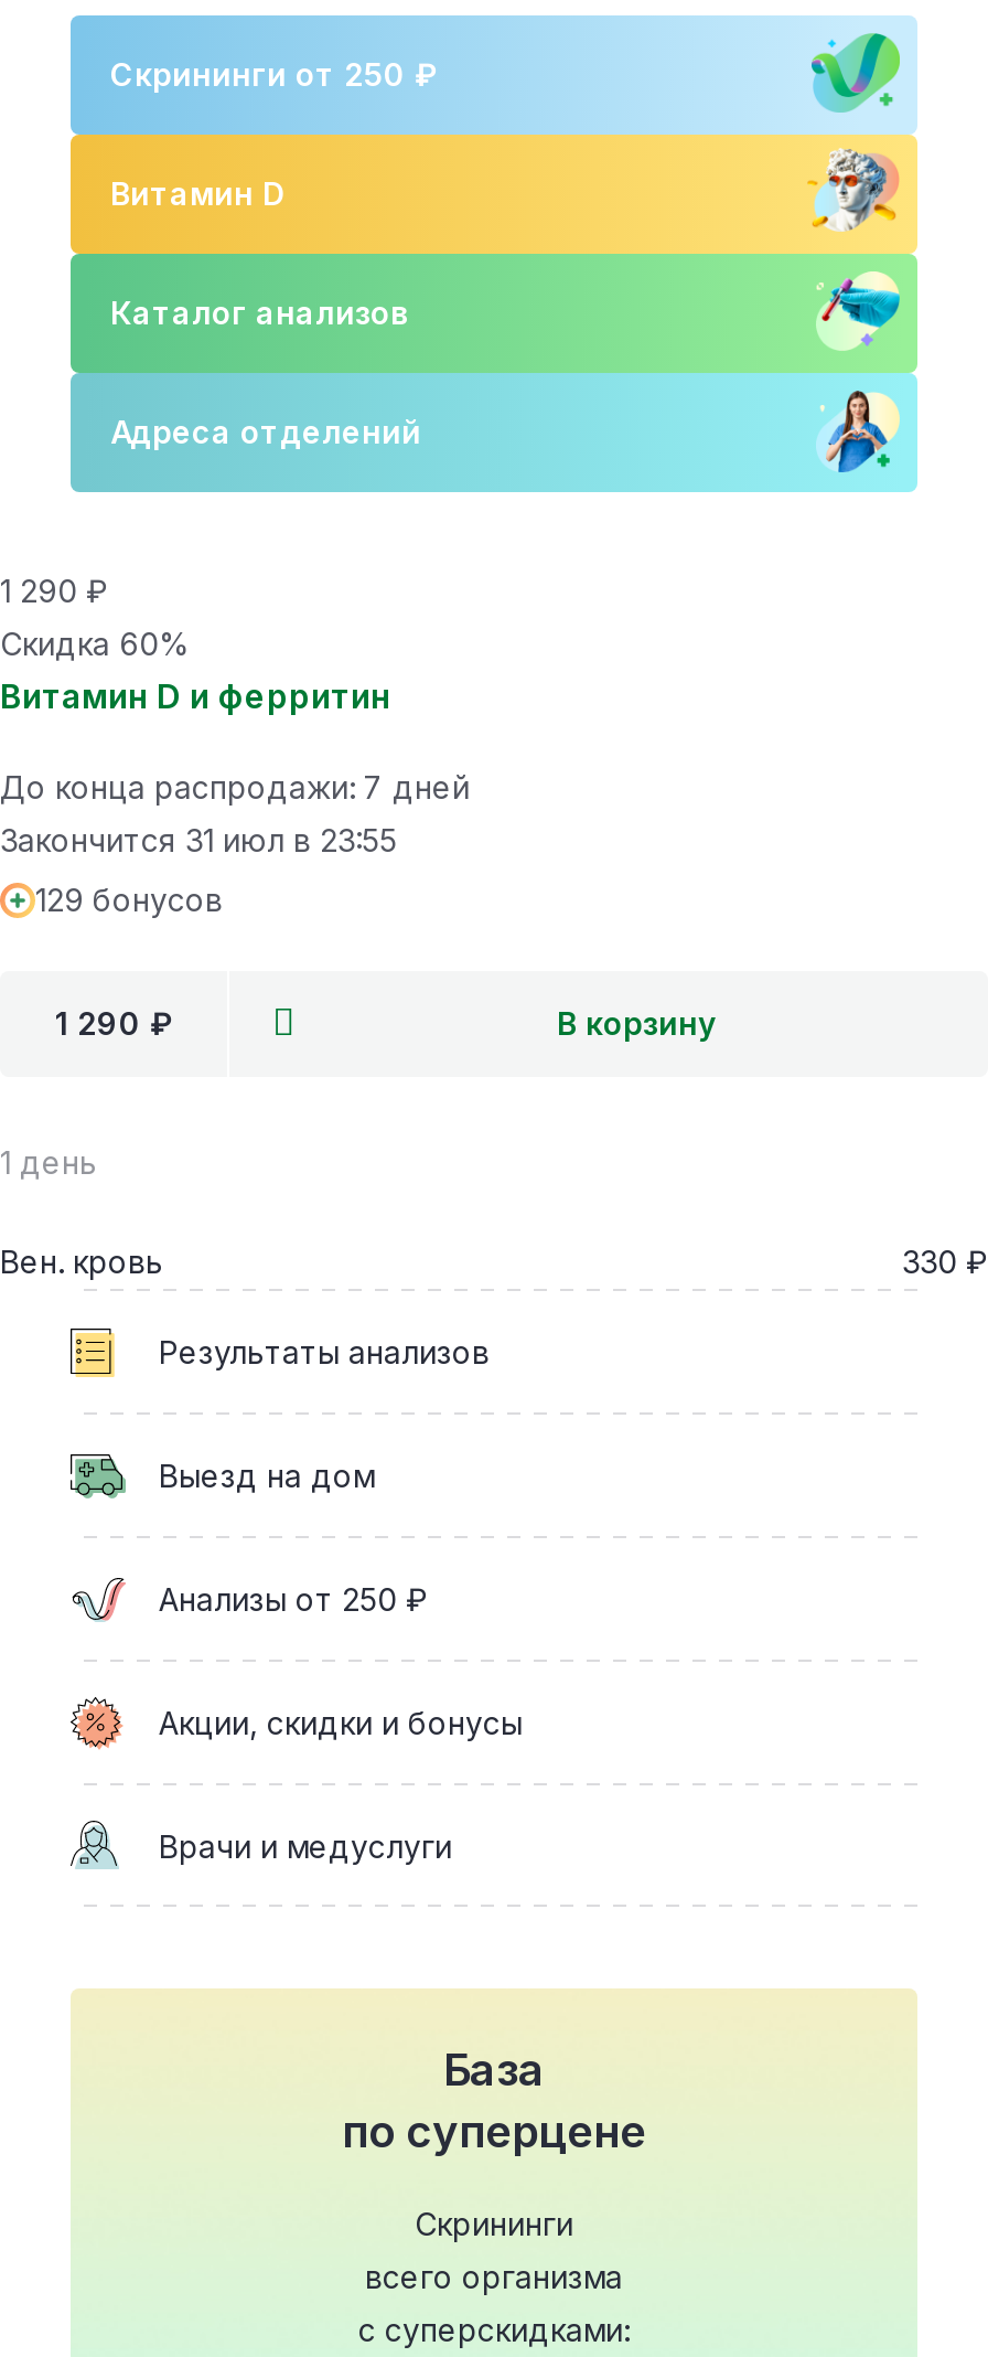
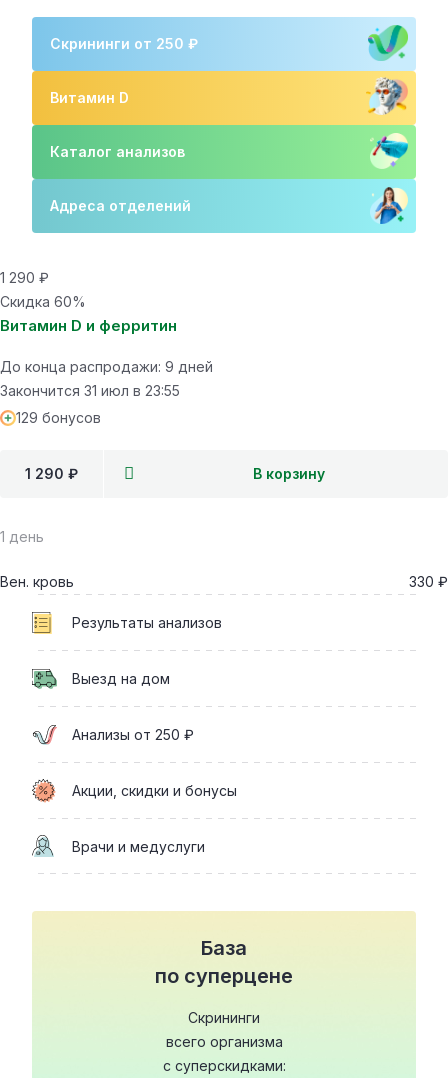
[0,768,470,806] До конца распродажи: 7 дней -> [0,358,213,375] До конца распродажи: 9 дней

